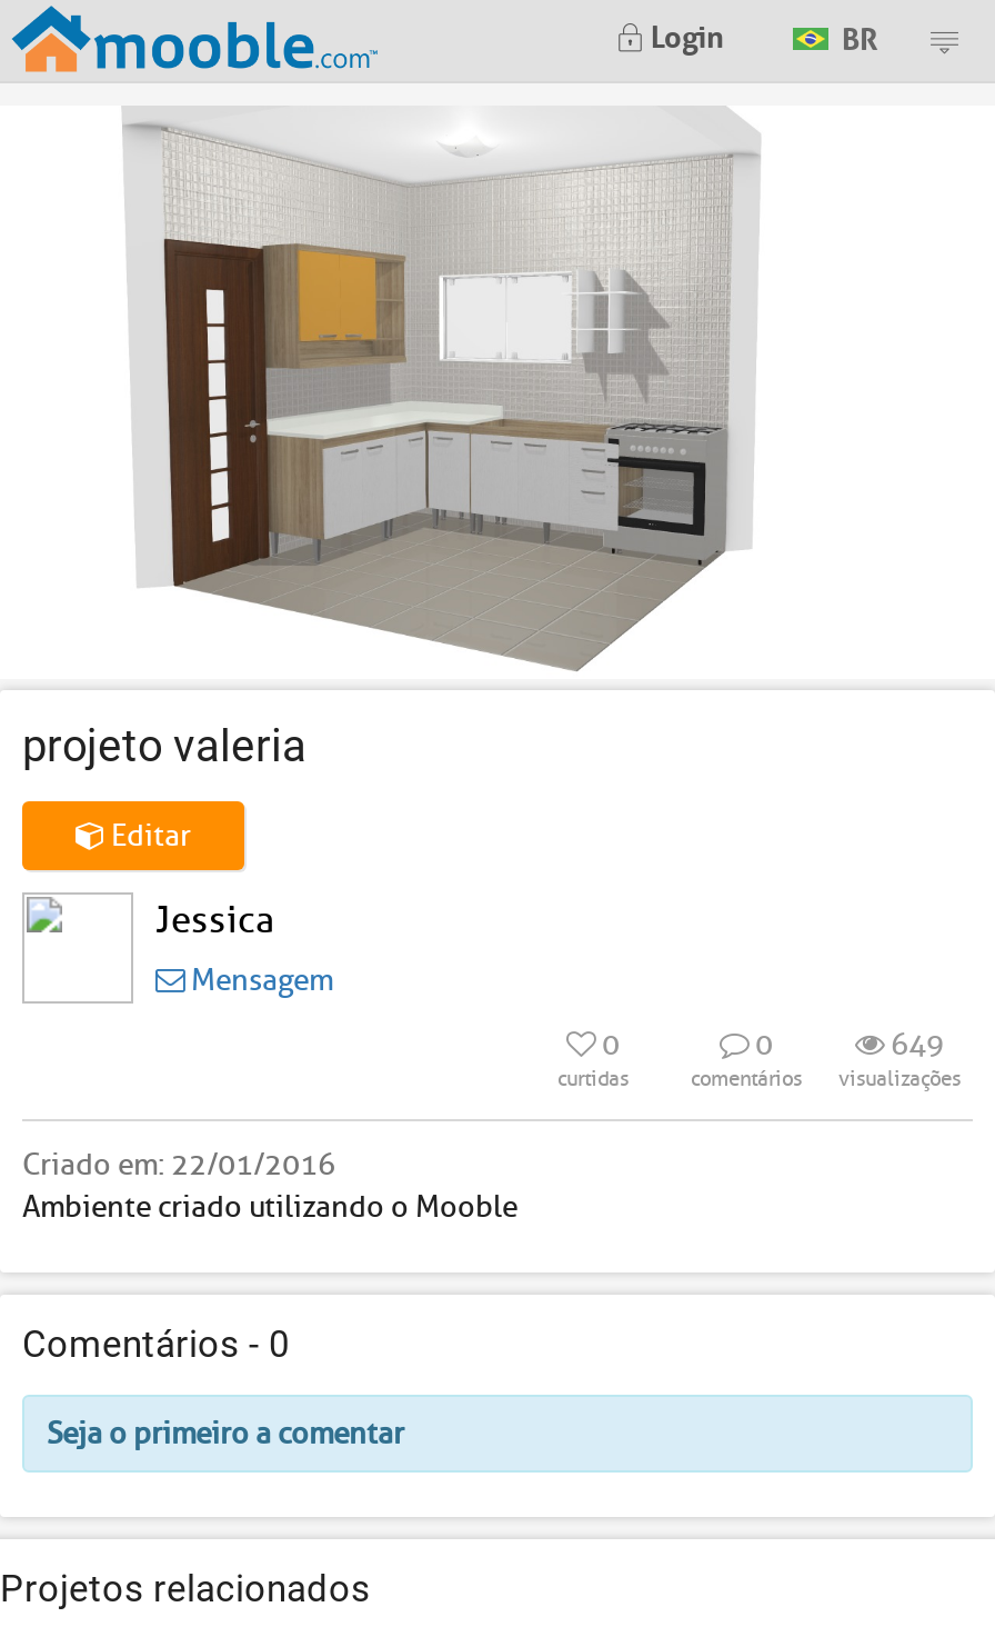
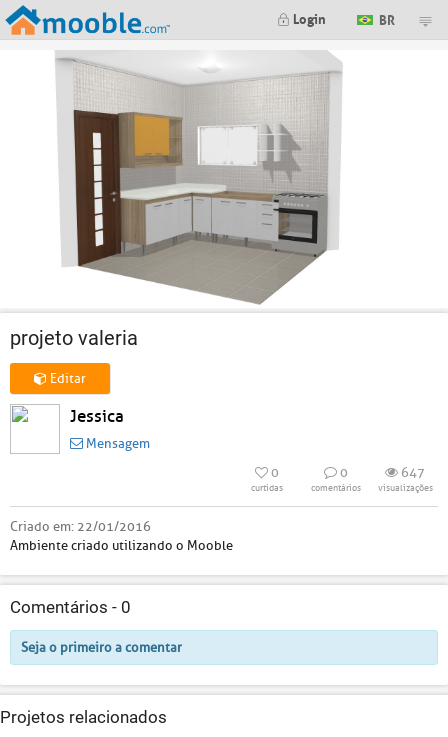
[884,1026,944,1064] 649 -> [398,464,425,481] 647

